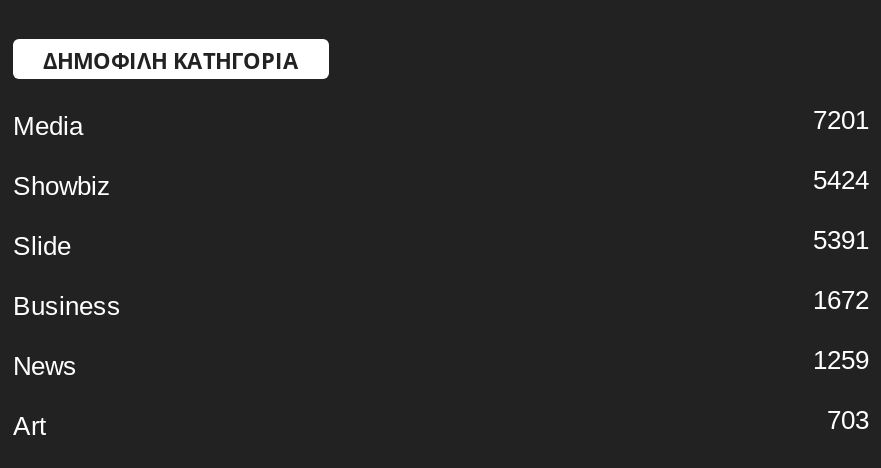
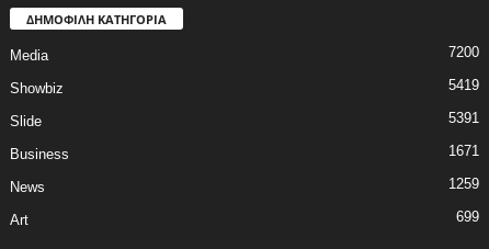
[813,104,869,134] 7201 -> [448,43,479,60] 7200
[813,164,869,194] 5424 -> [448,76,479,93] 5419
[813,284,869,314] 1672 -> [448,142,479,159] 1671
[827,404,869,434] 703 -> [456,208,479,224] 699

